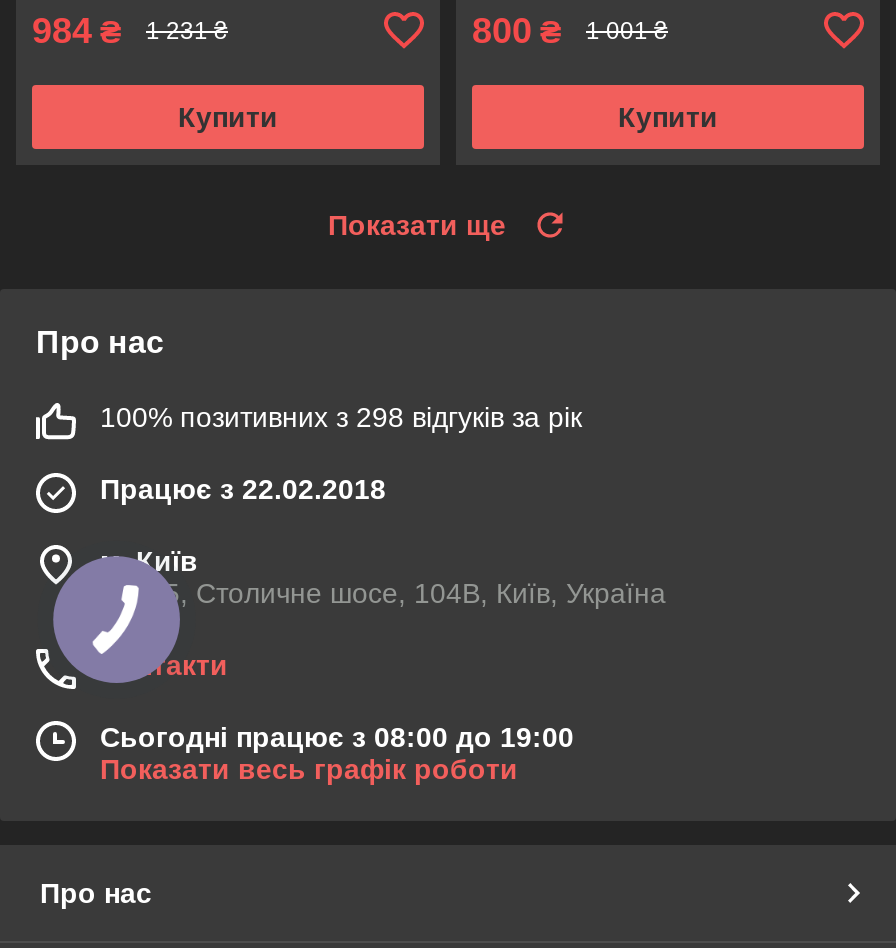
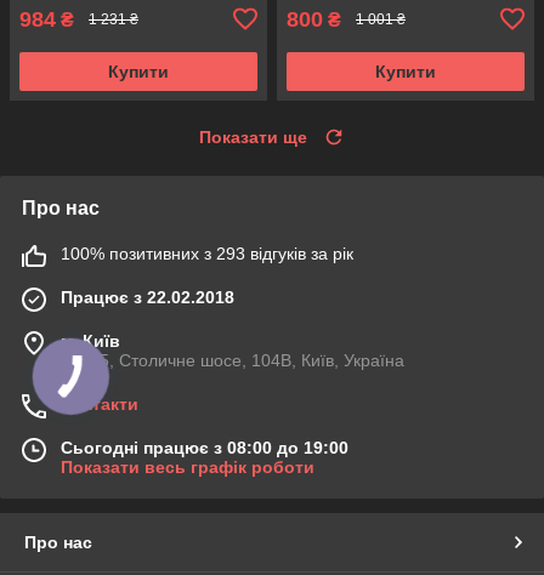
[100,401,582,433] 100% позитивних з 298 відгуків за рік -> [61,244,353,263] 100% позитивних з 293 відгуків за рік

